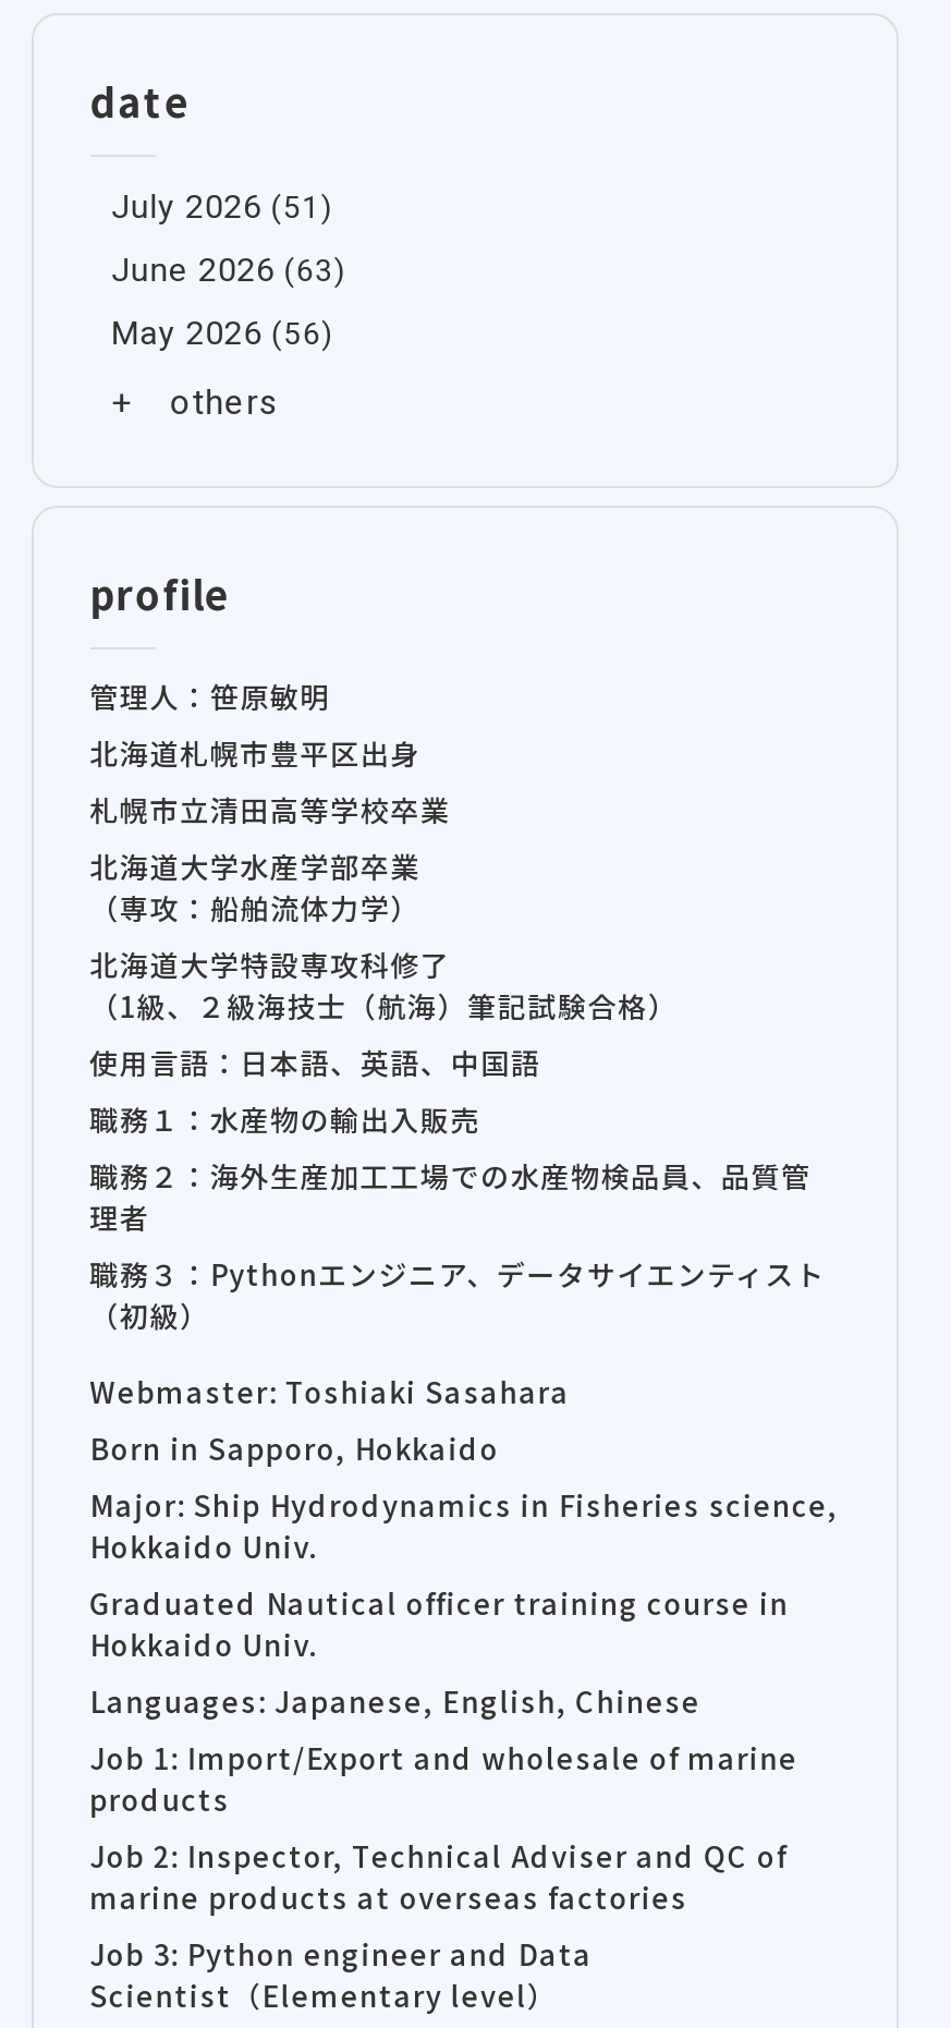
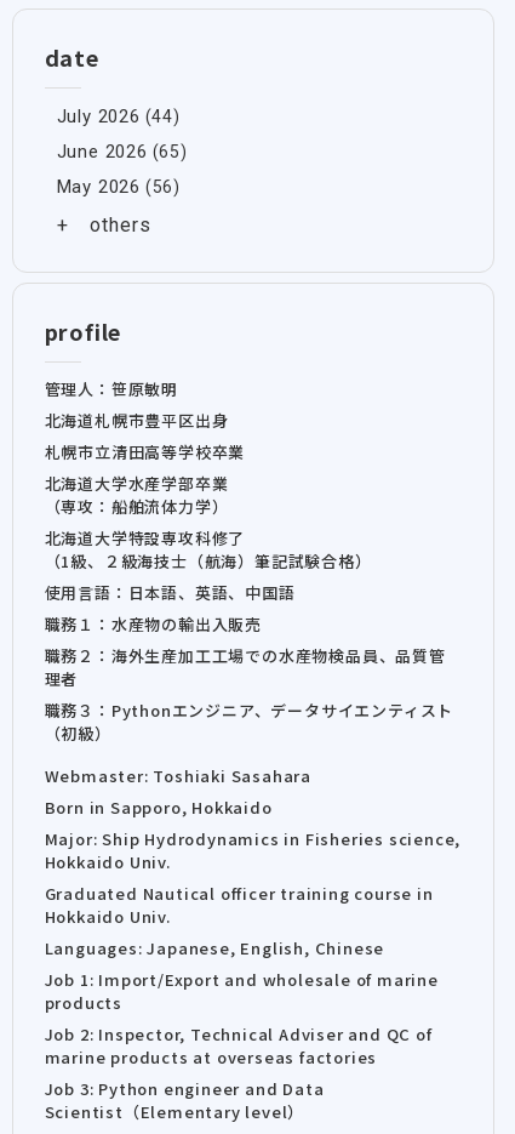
[111,187,334,227] July 2026 (51) -> [56,106,180,127] July 2026 (44)
[111,251,347,290] June 2026 (63) -> [56,141,188,163] June 2026 (65)

